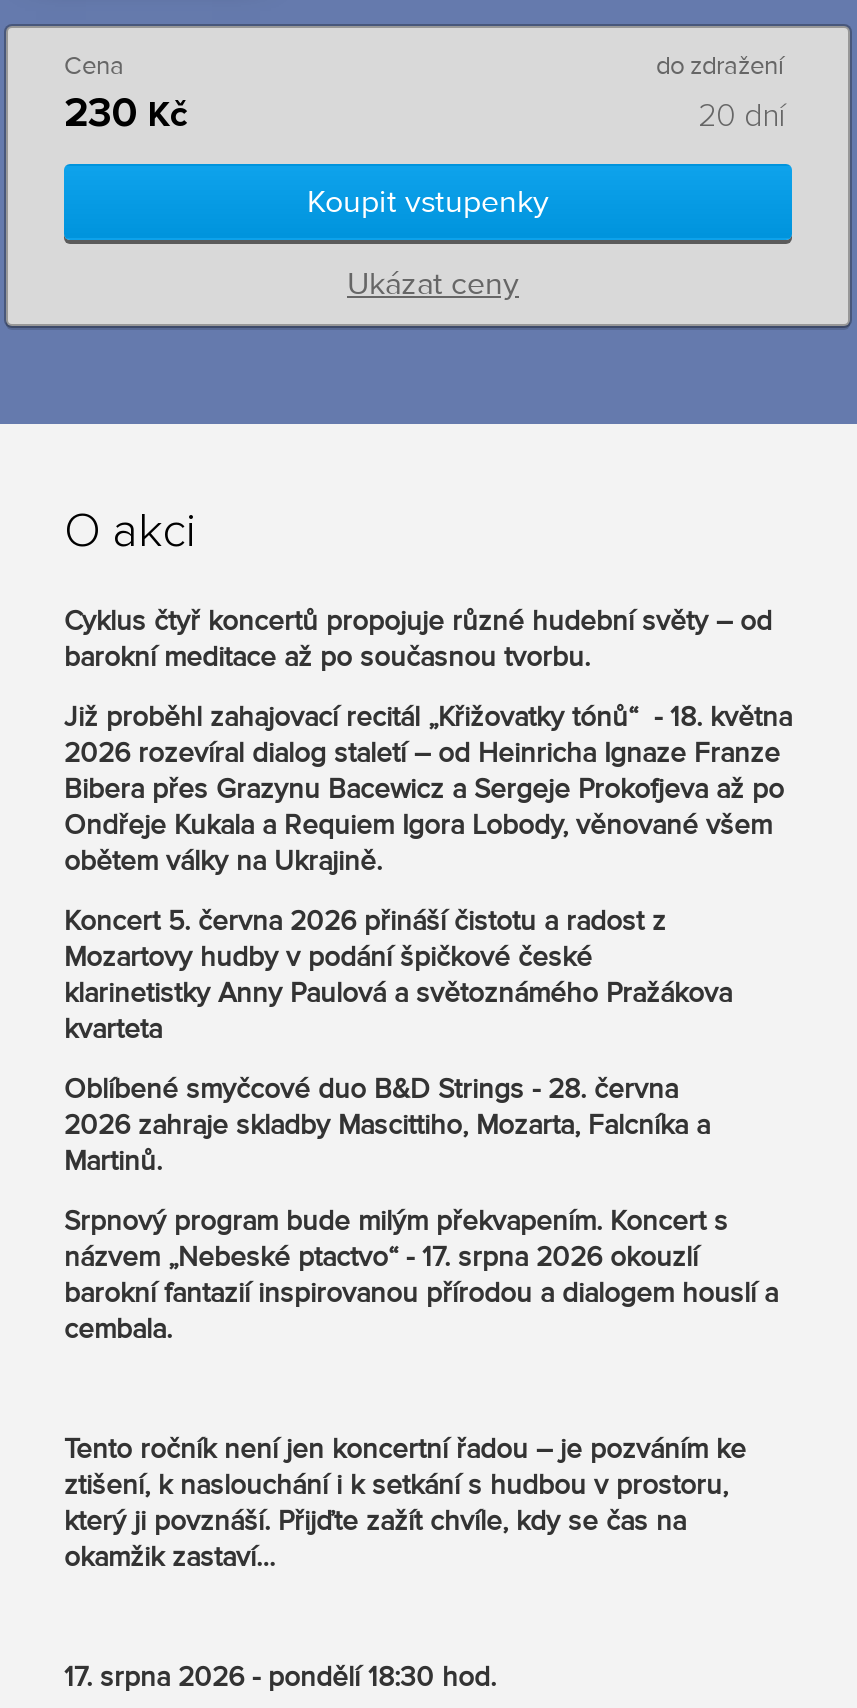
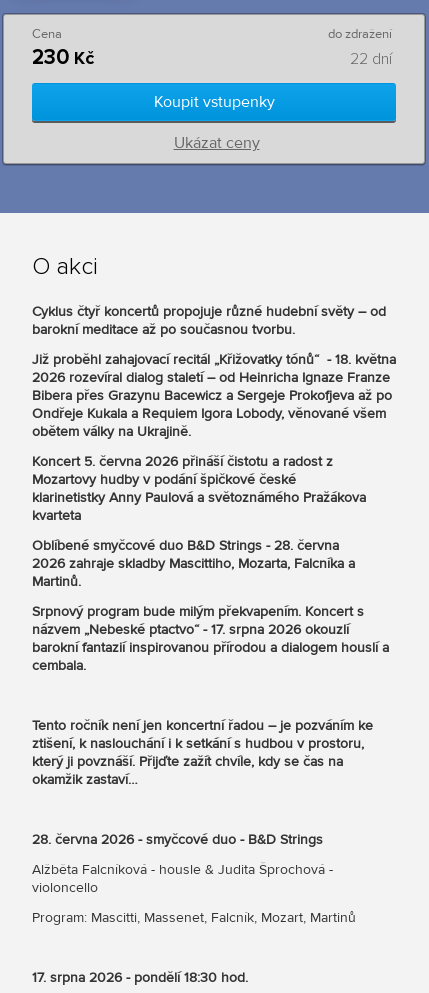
[698,101,784,133] 20 dní -> [350,51,392,67] 22 dní
none -> [32,831,356,926] 28. června 2026 - smyčcové duo - B&D Strings | Alžběta Falcníková - housle & Judita Šprochová - | violoncello | Program: Mascitti, Massenet, Falcník, Mozart, Martinů

